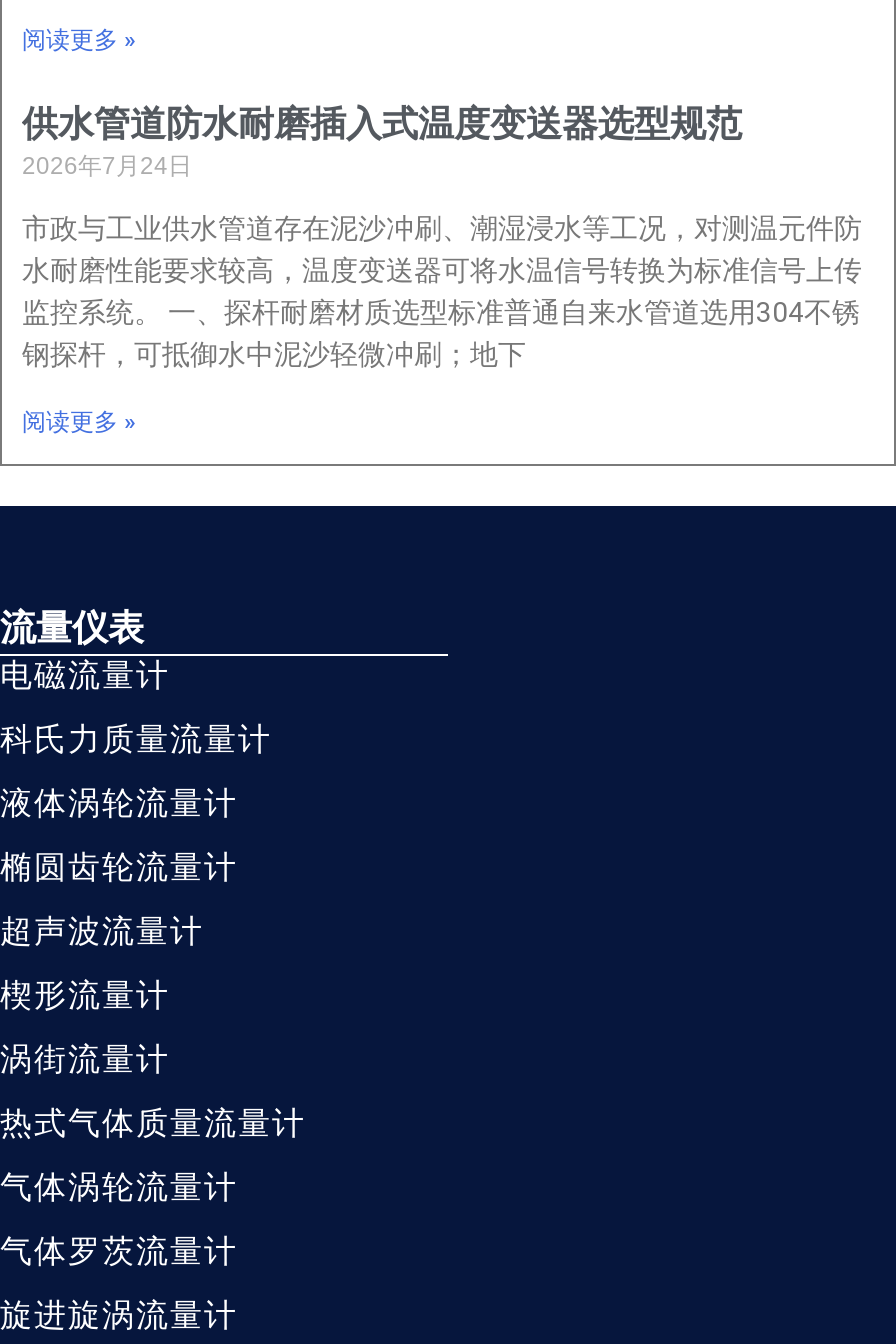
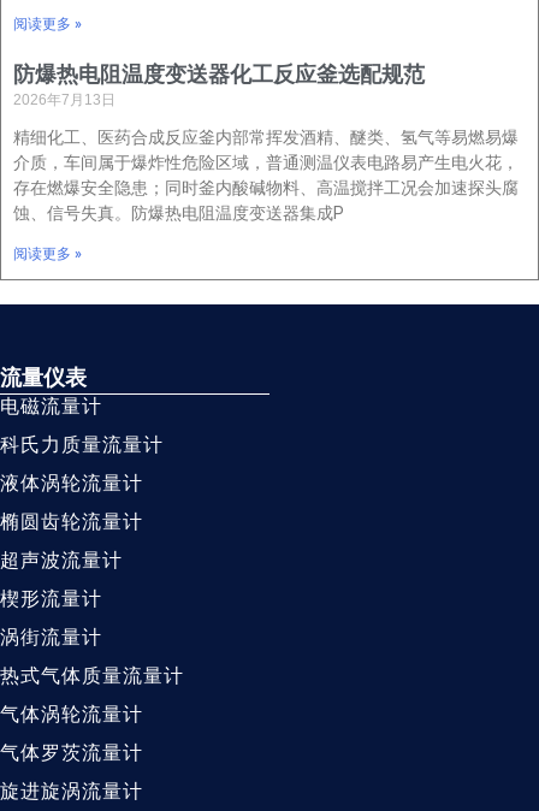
[22,102,742,180] 供水管道防水耐磨插入式温度变送器选型规范 | 2026年7月24日 -> [13,61,425,108] 防爆热电阻温度变送器化工反应釜选配规范 | 2026年7月13日
[22,212,862,370] 市政与工业供水管道存在泥沙冲刷、潮湿浸水等工况，对测温元件防 | 水耐磨性能要求较高，温度变送器可将水温信号转换为标准信号上传 | 监控系统。 一、探杆耐磨材质选型标准普通自来水管道选用304不锈 | 钢探杆，可抵御水中泥沙轻微冲刷；地下 -> [13,127,519,222] 精细化工、医药合成反应釜内部常挥发酒精、醚类、氢气等易燃易爆 | 介质，车间属于爆炸性危险区域，普通测温仪表电路易产生电火花， | 存在燃爆安全隐患；同时釜内酸碱物料、高温搅拌工况会加速探头腐 | 蚀、信号失真。防爆热电阻温度变送器集成P

